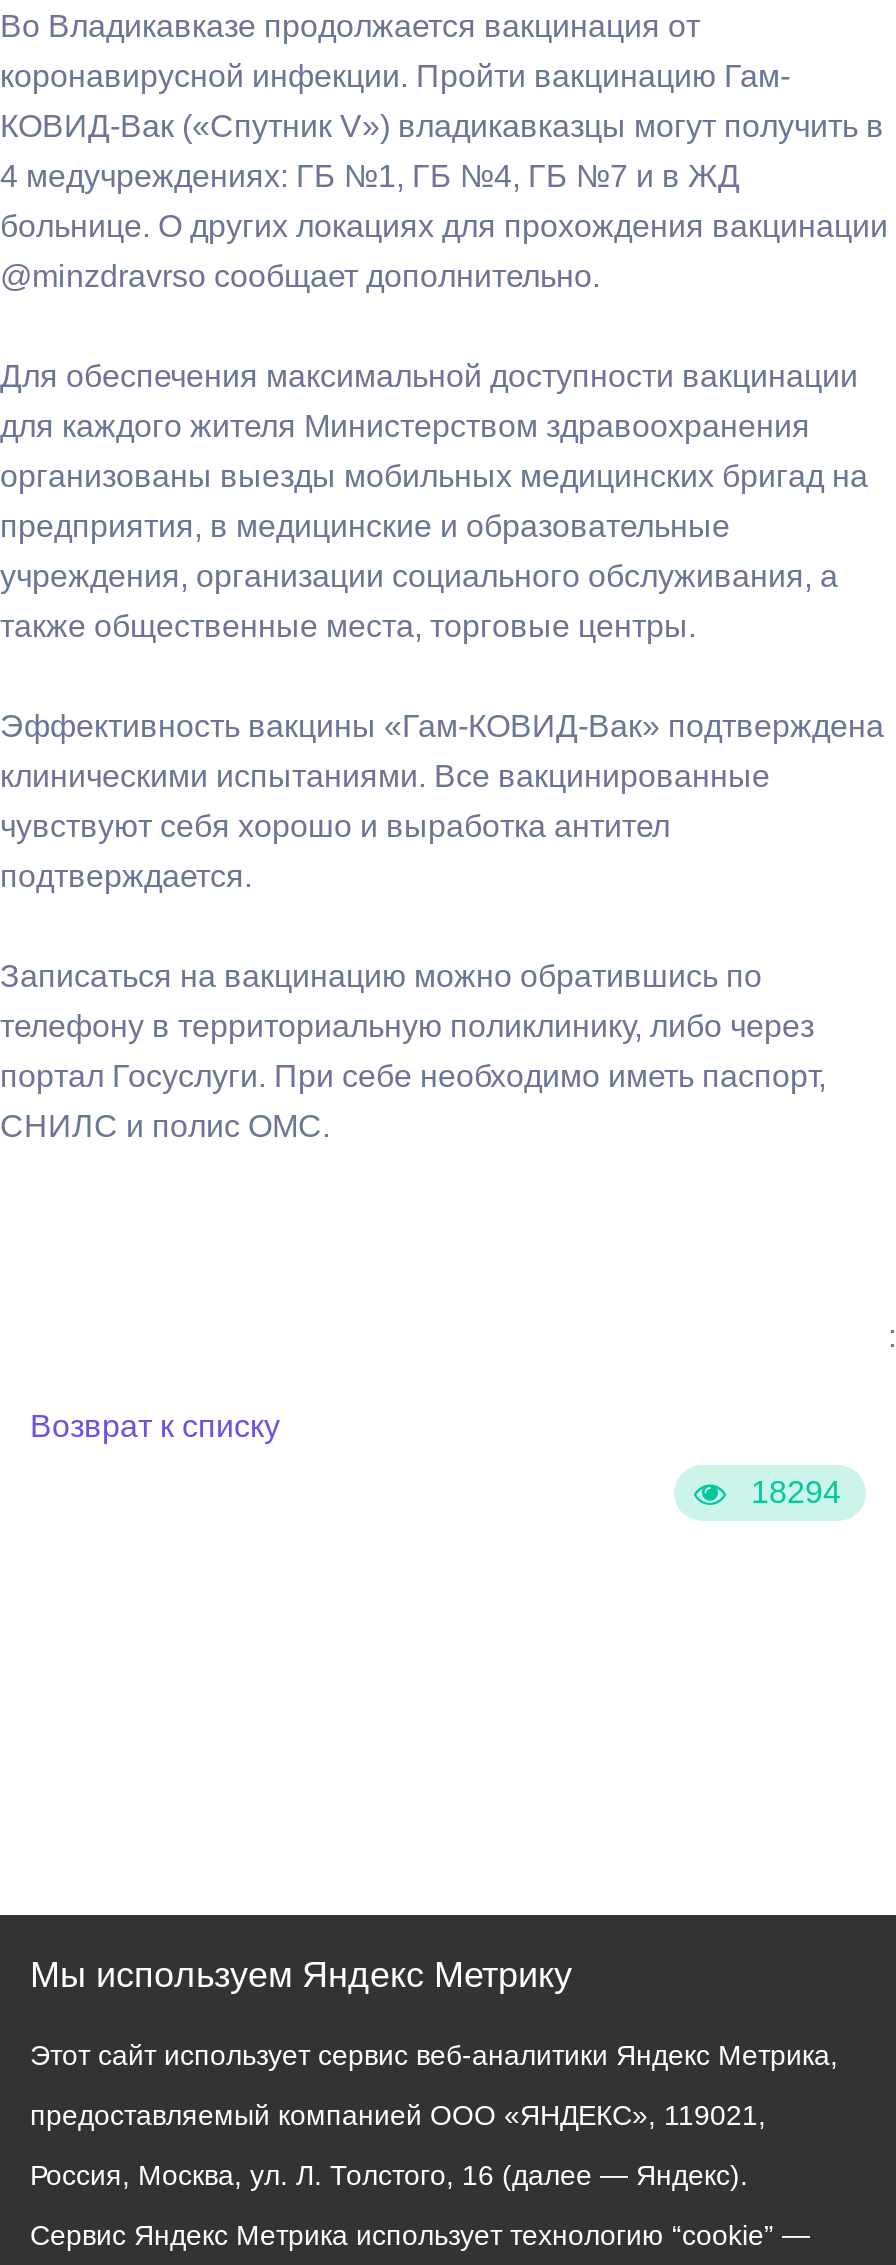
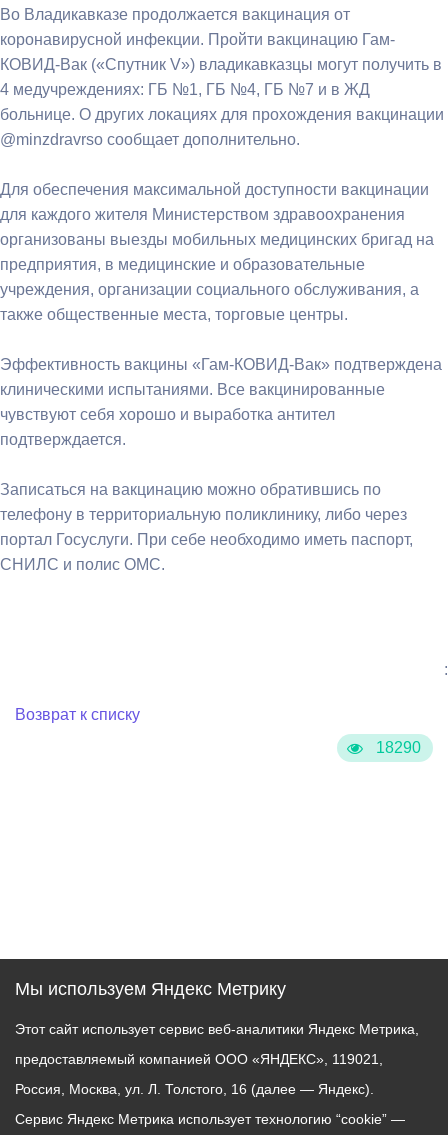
[751,1475,841,1509] 18294 -> [375,739,420,756] 18290

